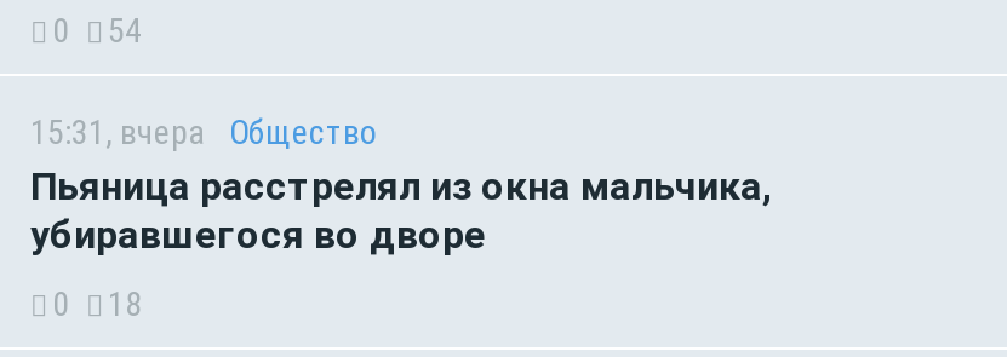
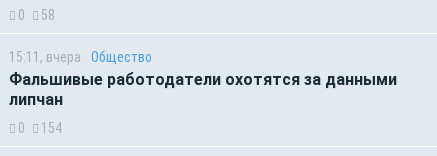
[52,11,142,50] 0 54 -> [18,7,55,23] 0 58
[30,113,377,151] 15:31, вчера Общество -> [9,49,152,65] 15:11, вчера Общество
[30,163,772,258] Пьяница расстрелял из окна мальчика, | убиравшегося во дворе -> [9,70,397,109] Фальшивые работодатели охотятся за данными | липчан
[52,284,142,323] 0 18 -> [18,120,62,136] 0 154

